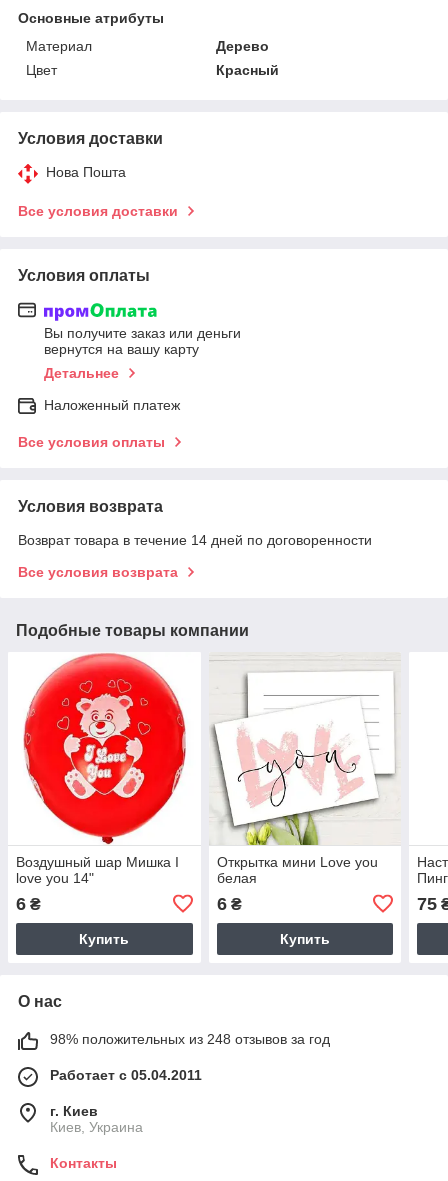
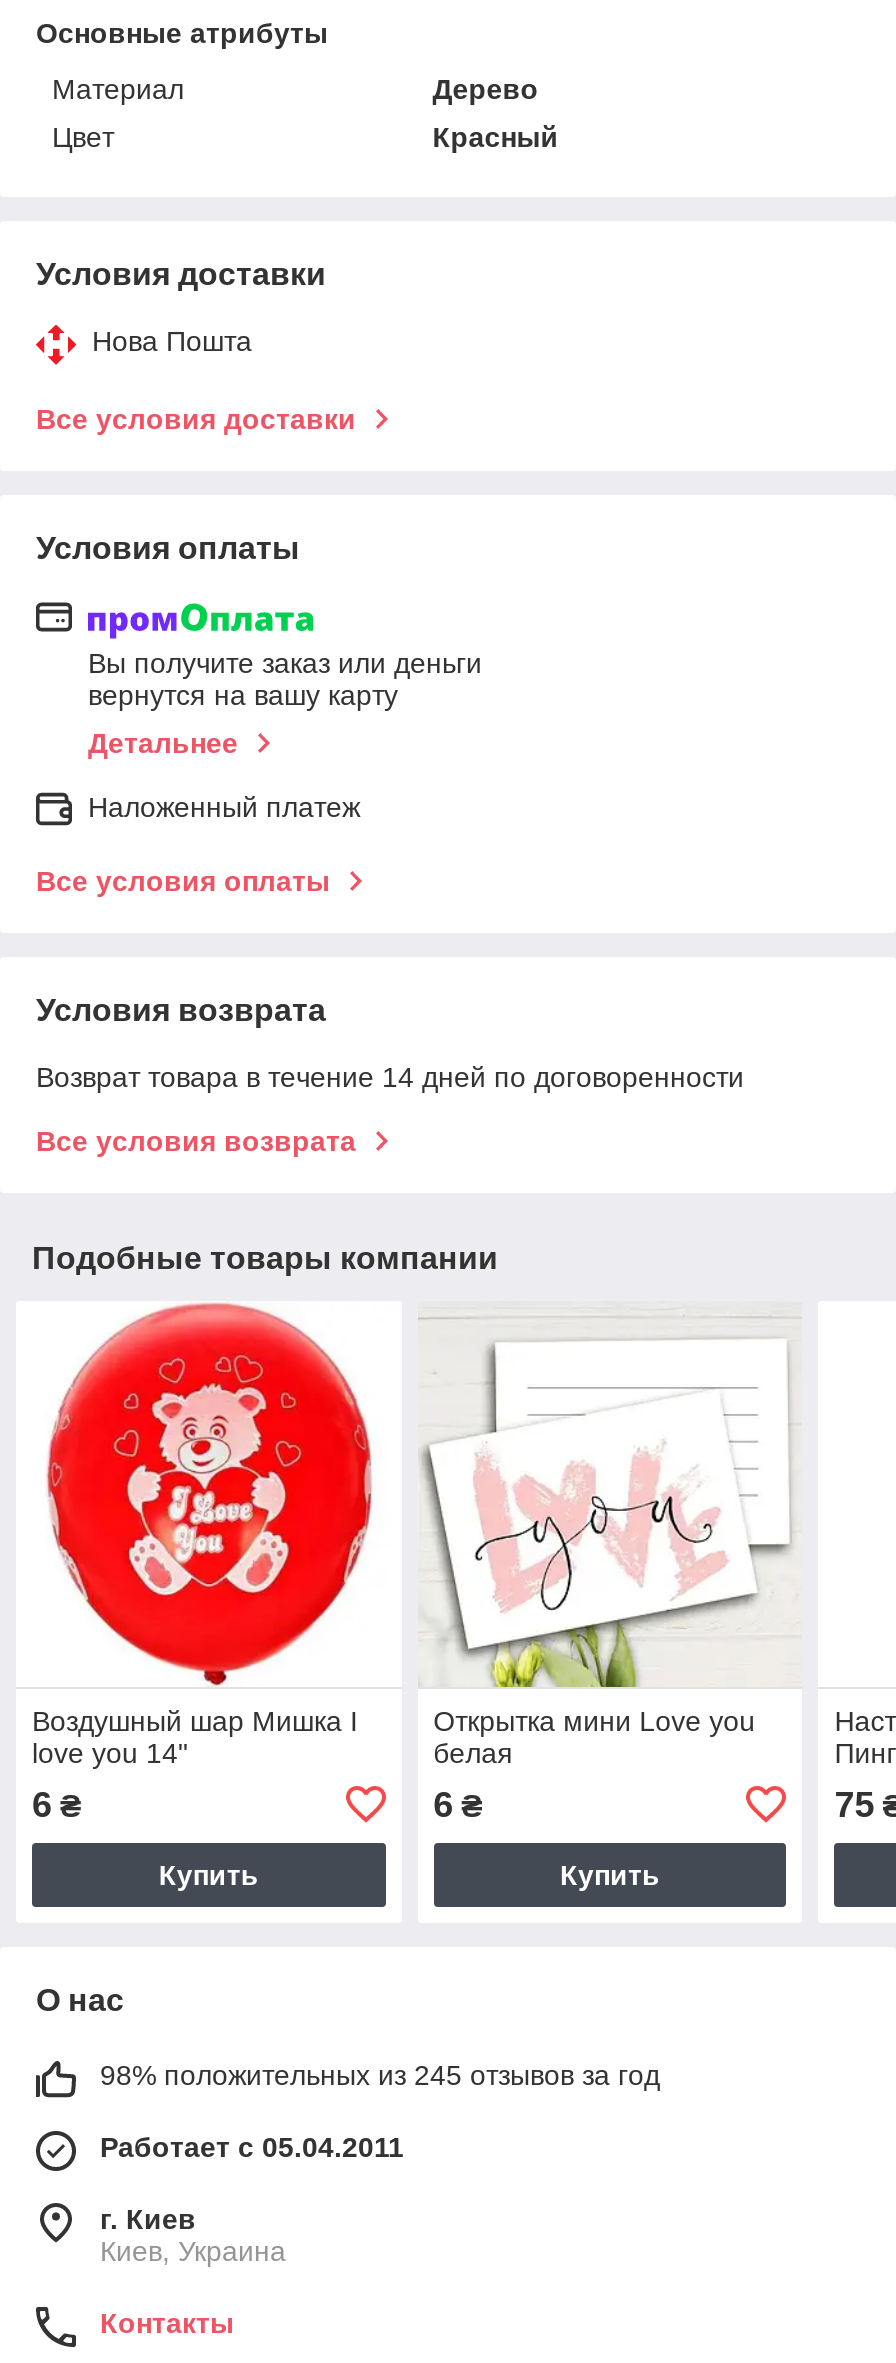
[50,1031,330,1047] 98% положительных из 248 отзывов за год -> [100,2059,660,2091] 98% положительных из 245 отзывов за год

